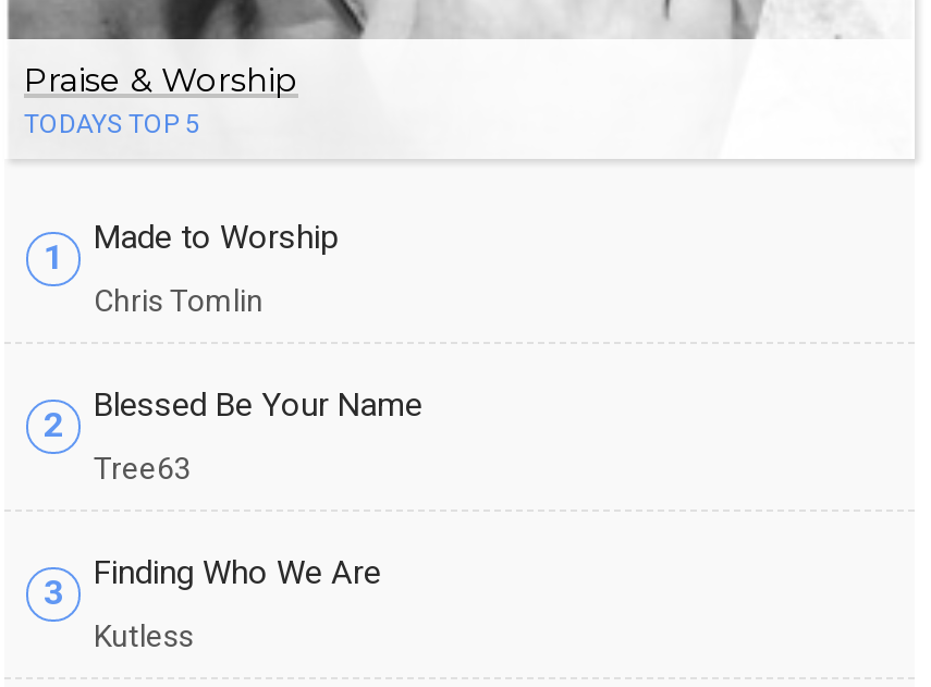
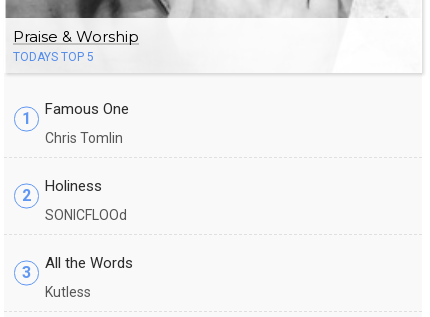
[94,217,338,256] Made to Worship -> [45,100,129,118] Famous One
[94,385,422,424] Blessed Be Your Name -> [45,177,102,195] Holiness
[94,450,192,485] Tree63 -> [45,207,127,223] SONICFLOOd
[94,552,381,592] Finding Who We Are -> [45,254,133,272] All the Words

